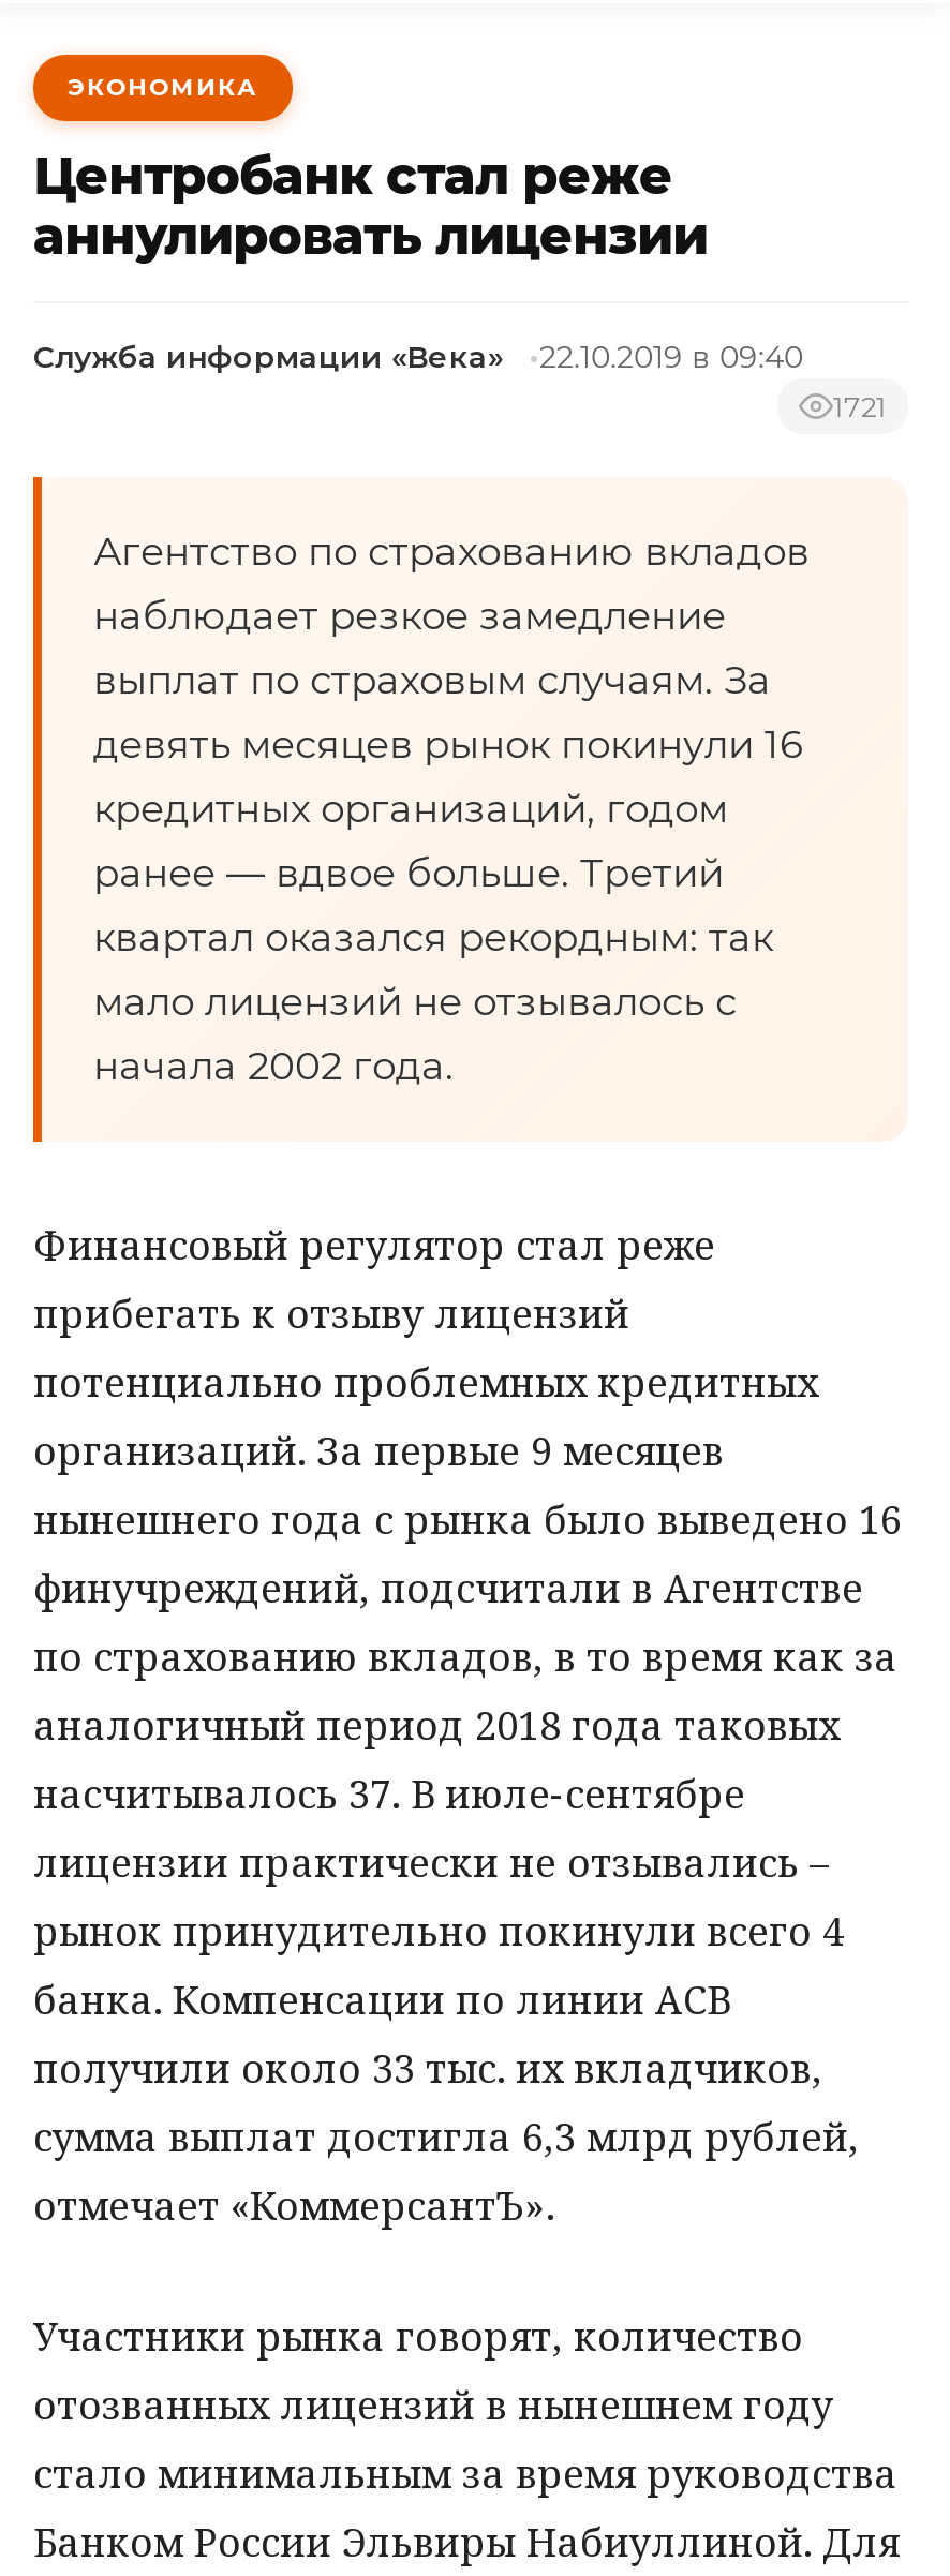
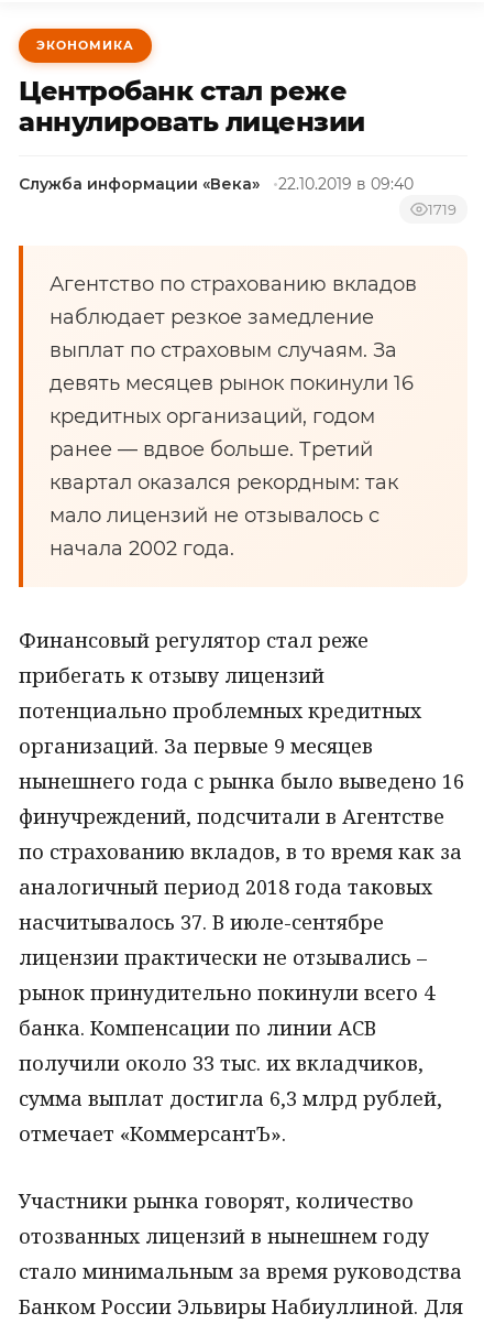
[833,389,887,423] 1721 -> [428,200,457,218] 1719

